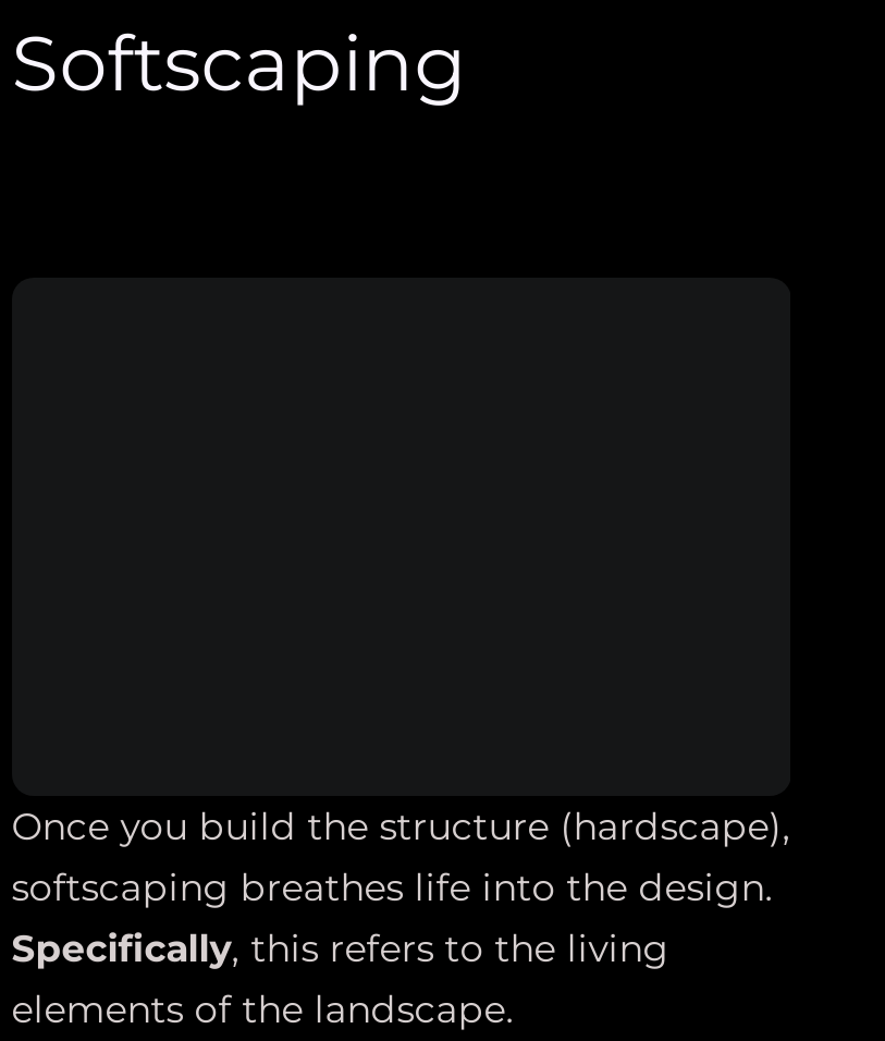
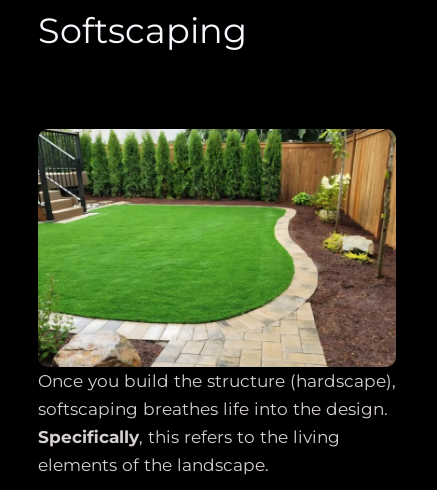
none -> [37,128,397,368] [image]

